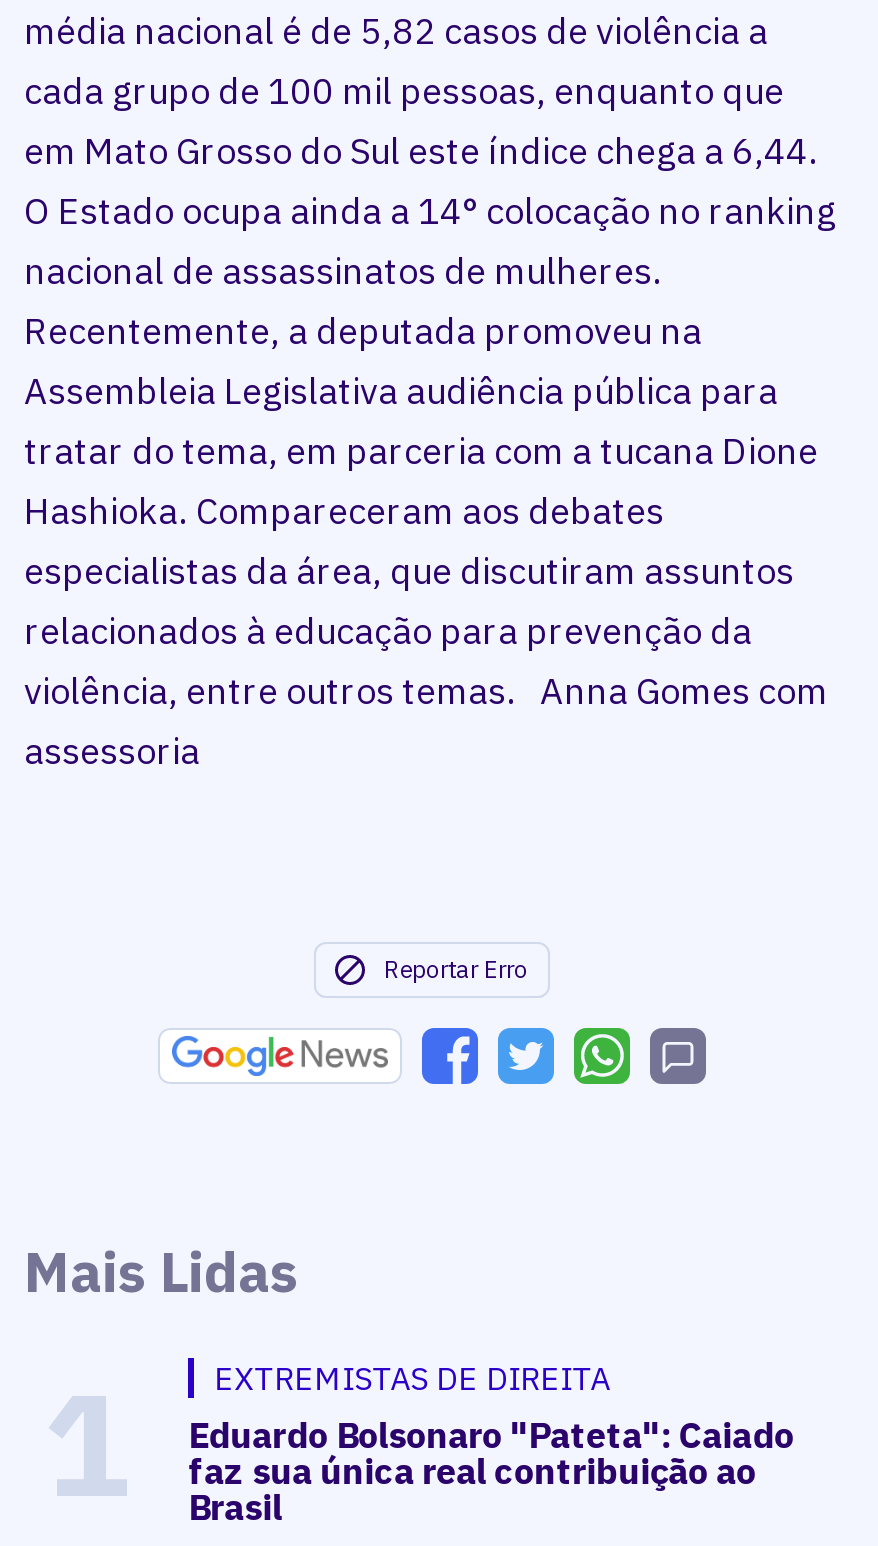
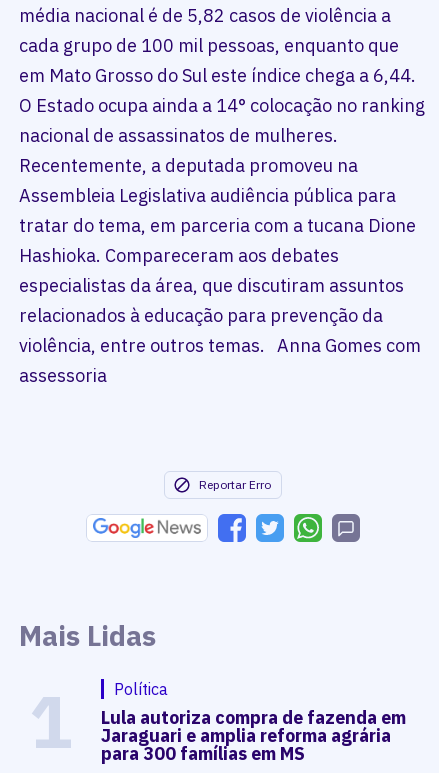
[188,1358,794,1530] EXTREMISTAS DE DIREITA | Eduardo Bolsonaro "Pateta": Caiado | faz sua única real contribuição ao | Brasil -> [101,679,406,765] Política | Lula autoriza compra de fazenda em | Jaraguari e amplia reforma agrária | para 300 famílias em MS

